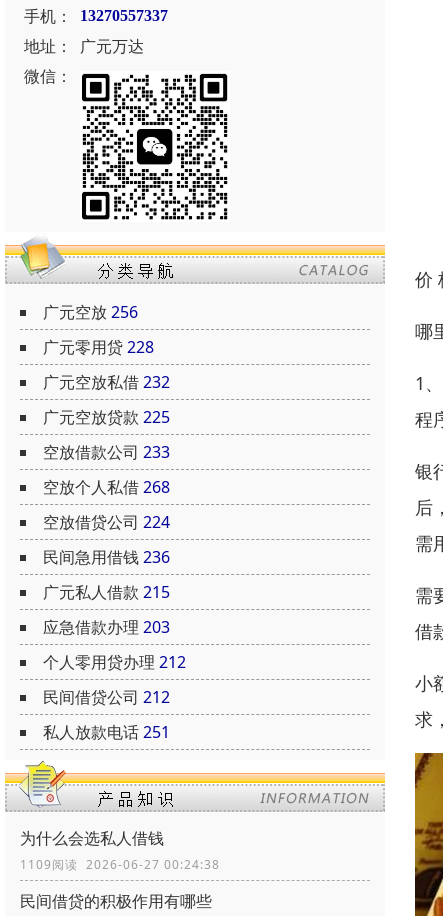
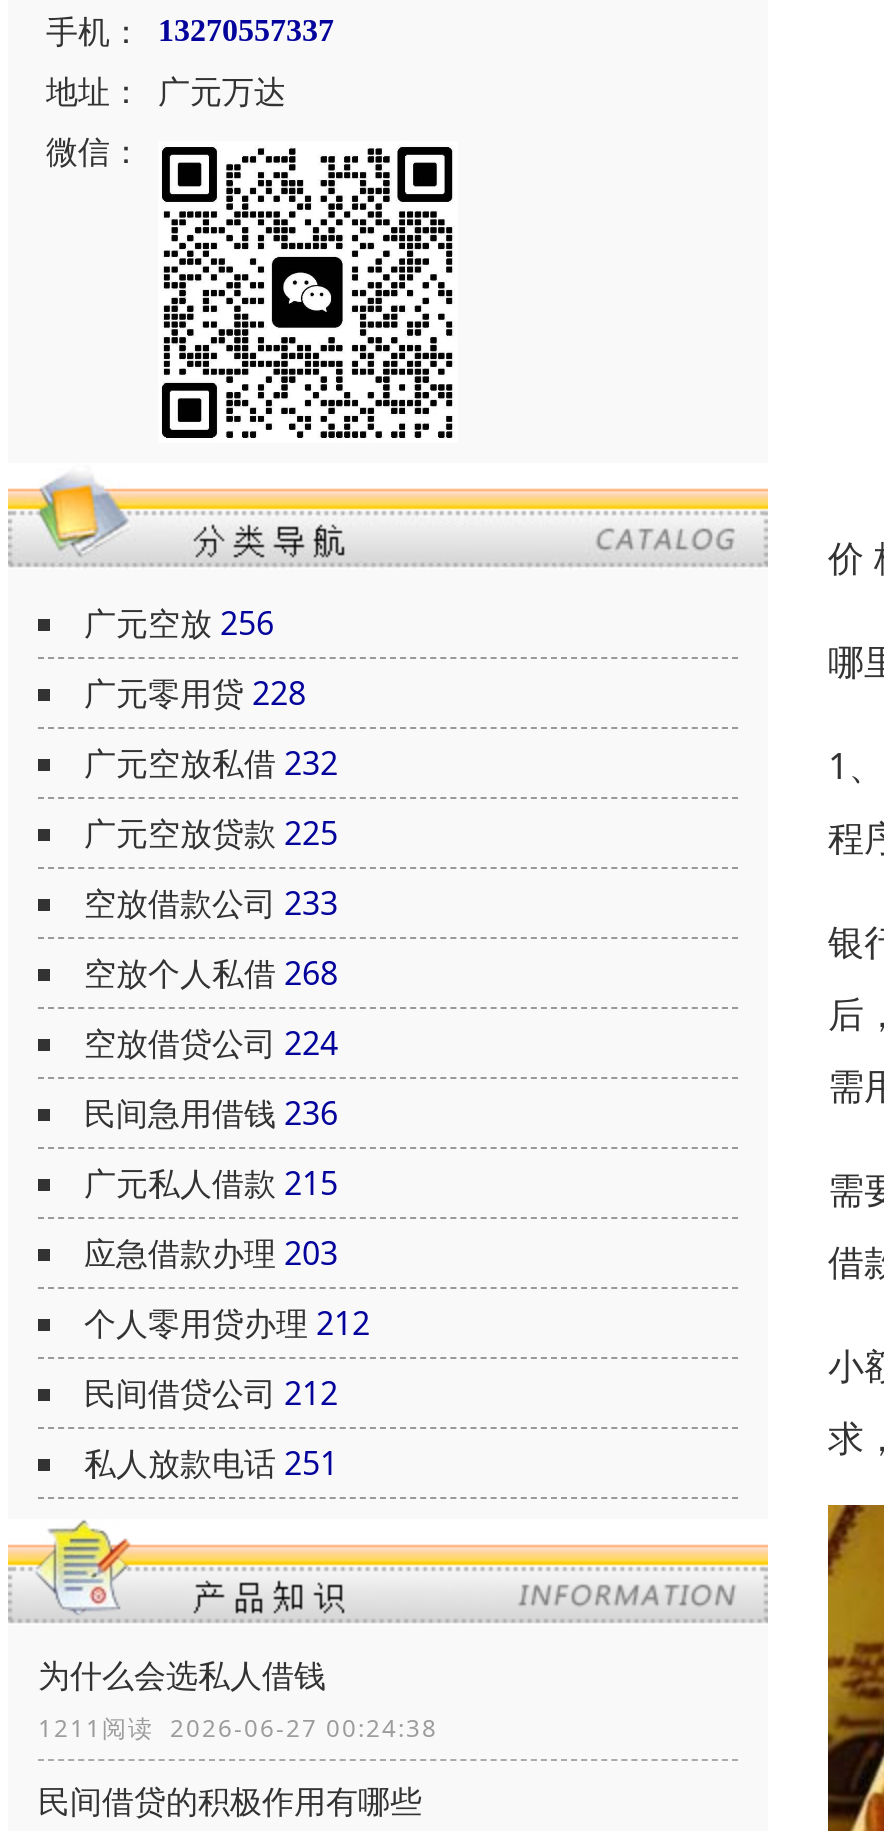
[20,856,220,873] 1109阅读 2026-06-27 00:24:38 -> [38,1711,438,1745] 1211阅读 2026-06-27 00:24:38

